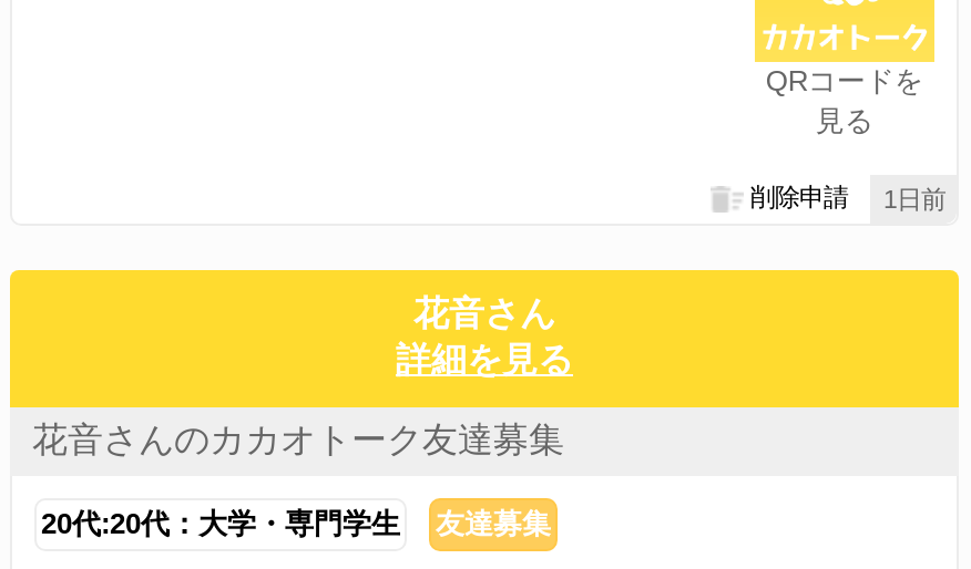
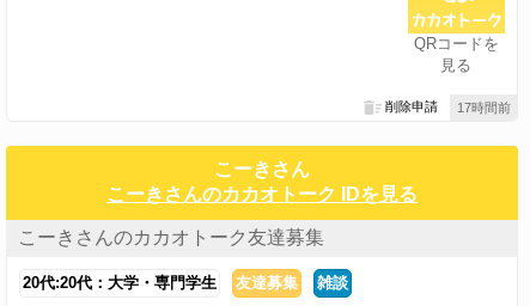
[750,183,946,212] 削除申請 1日前 -> [385,99,511,114] 削除申請 17時間前
[396,294,573,378] 花音さん | 詳細を見る -> [106,158,418,204] こーきさん | こーきさんのカカオトーク IDを見る
[32,420,564,457] 花音さんのカカオトーク友達募集 -> [18,227,324,247] こーきさんのカカオトーク友達募集
none -> [317,273,348,291] 雑談

